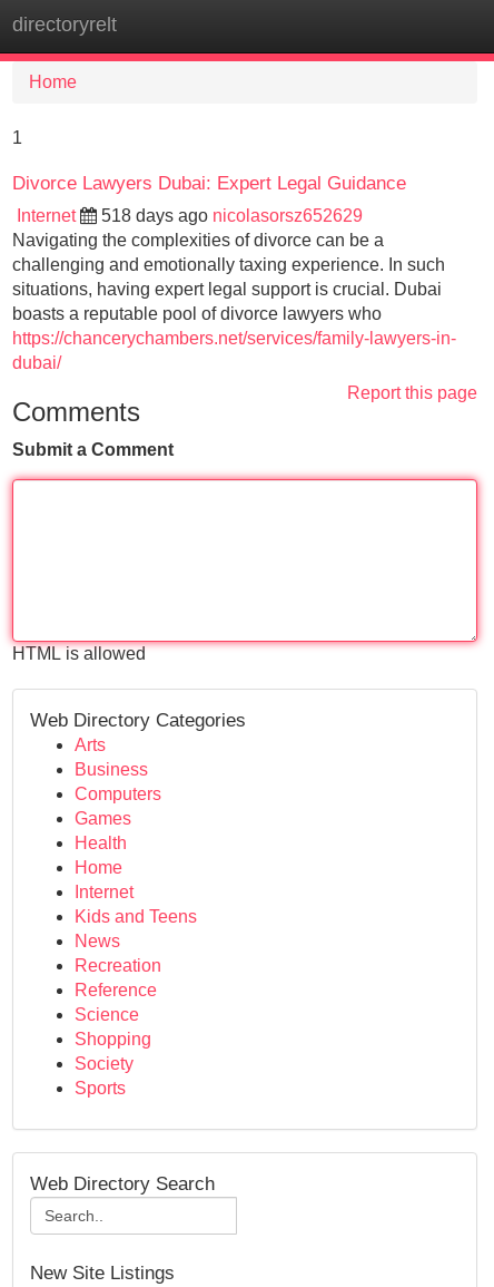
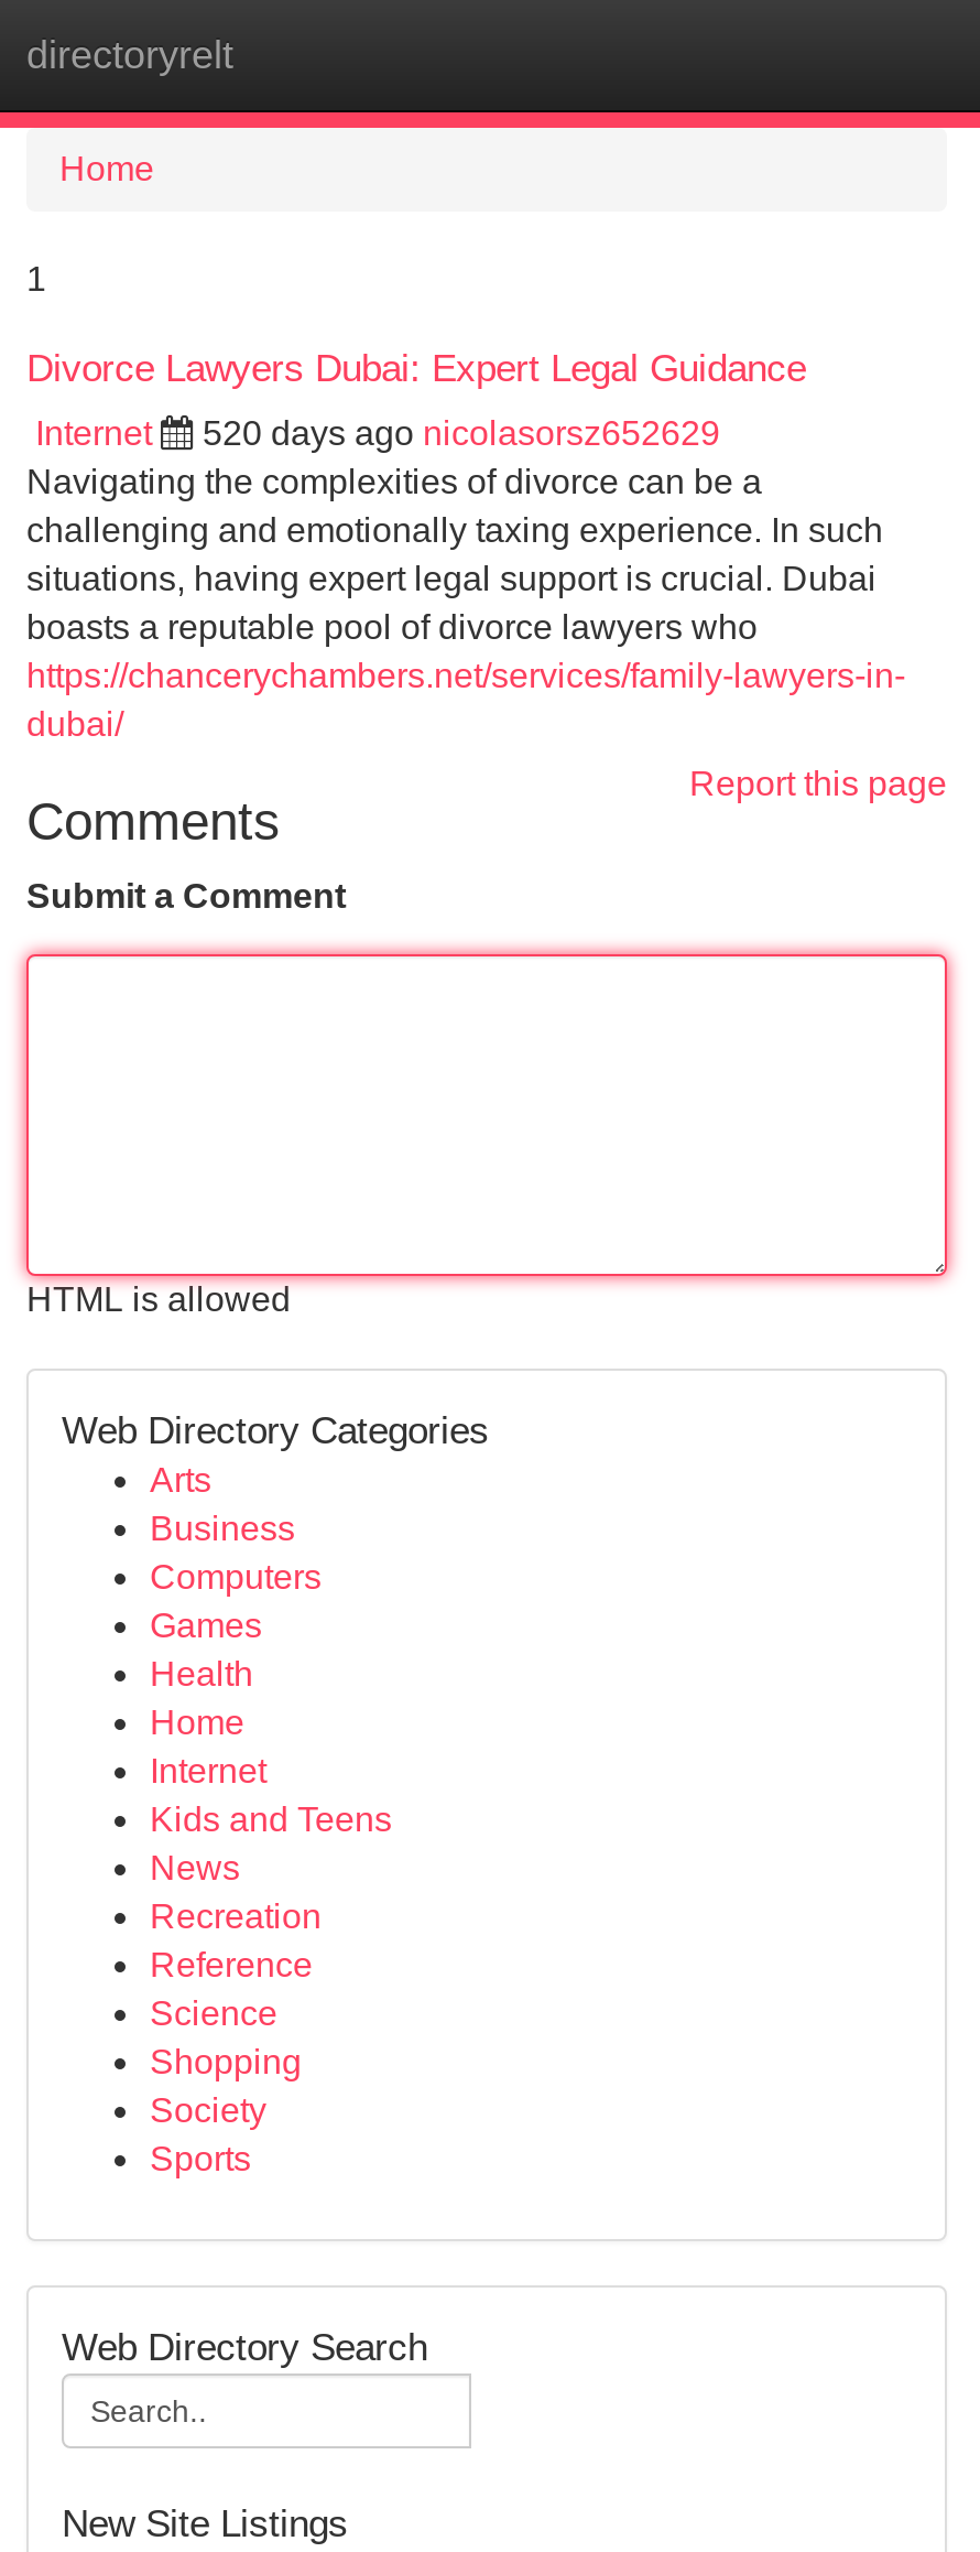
[101,206,363,225] 518 days ago nicolasorsz652629 -> [203,414,720,452] 520 days ago nicolasorsz652629

